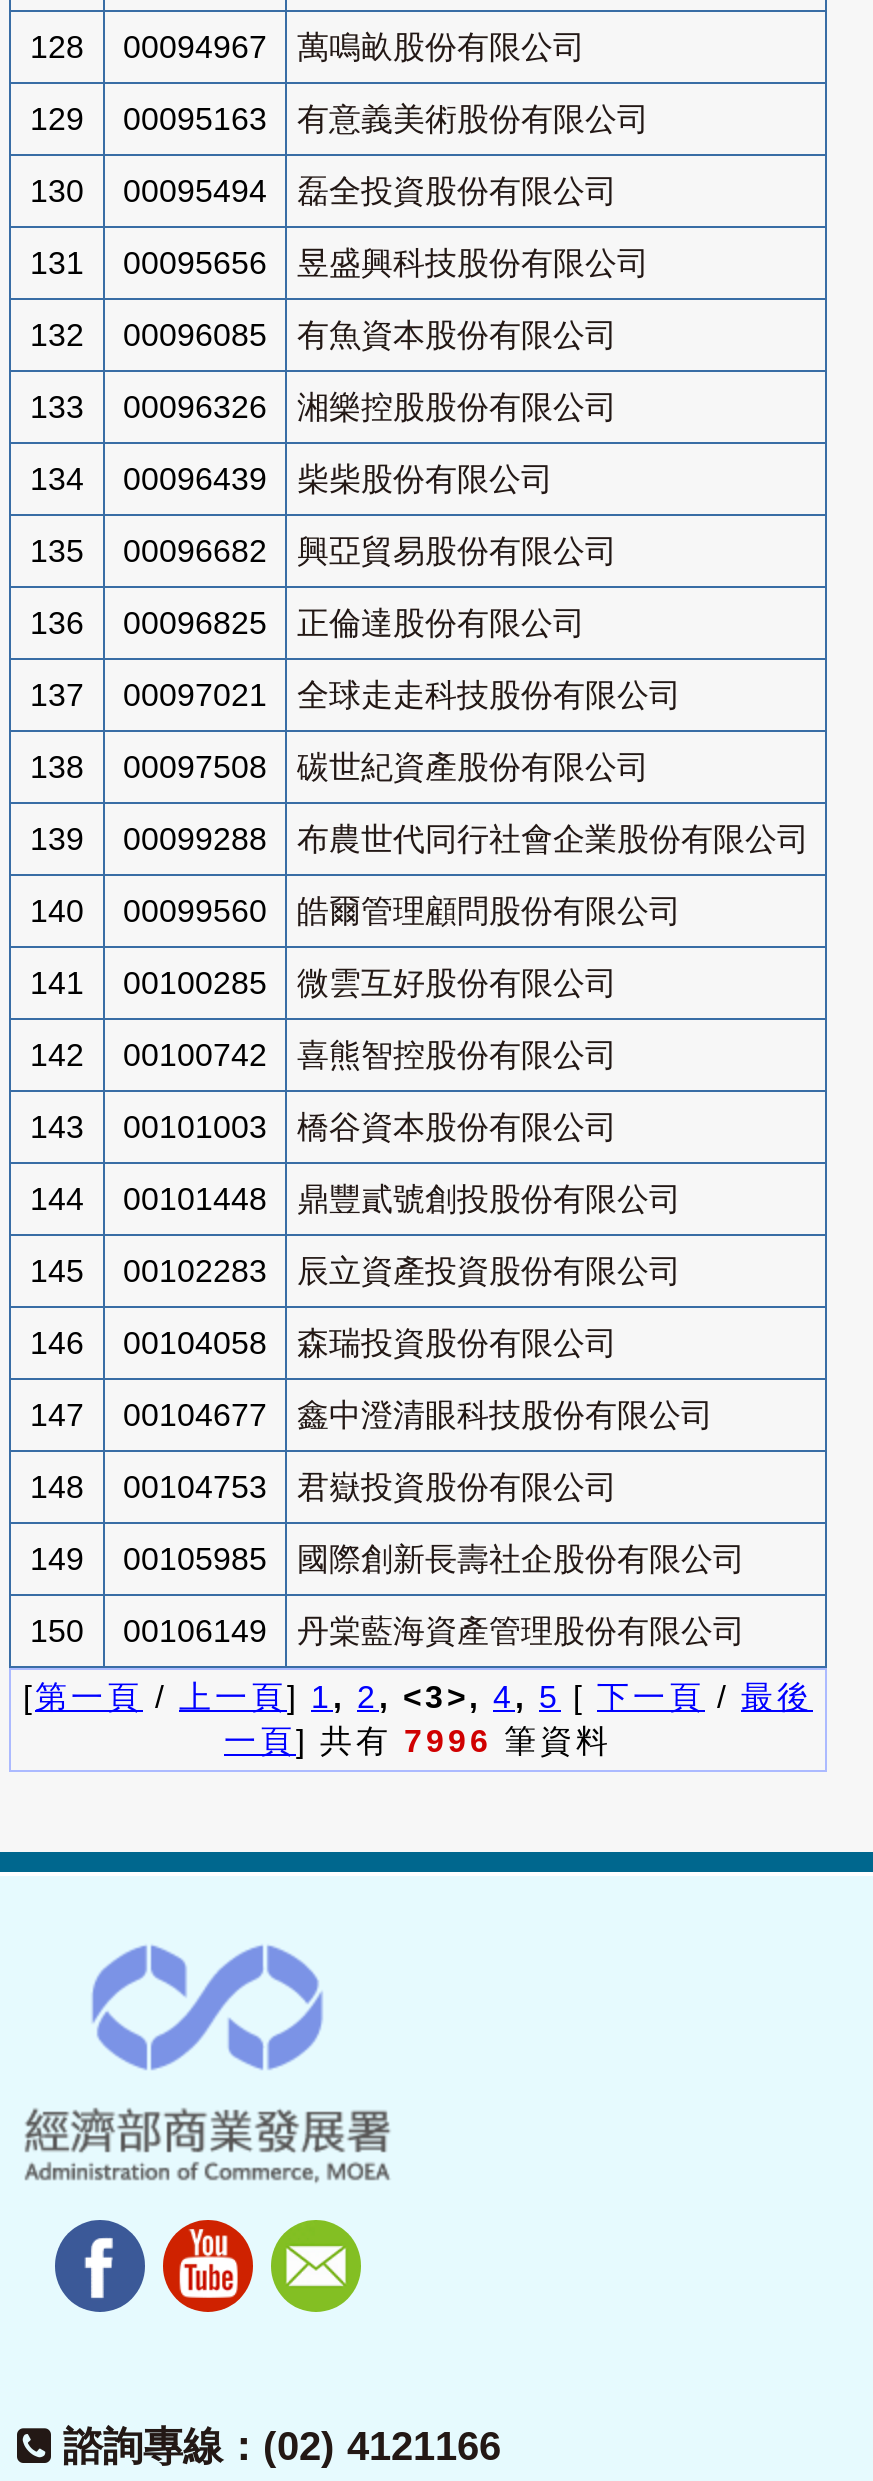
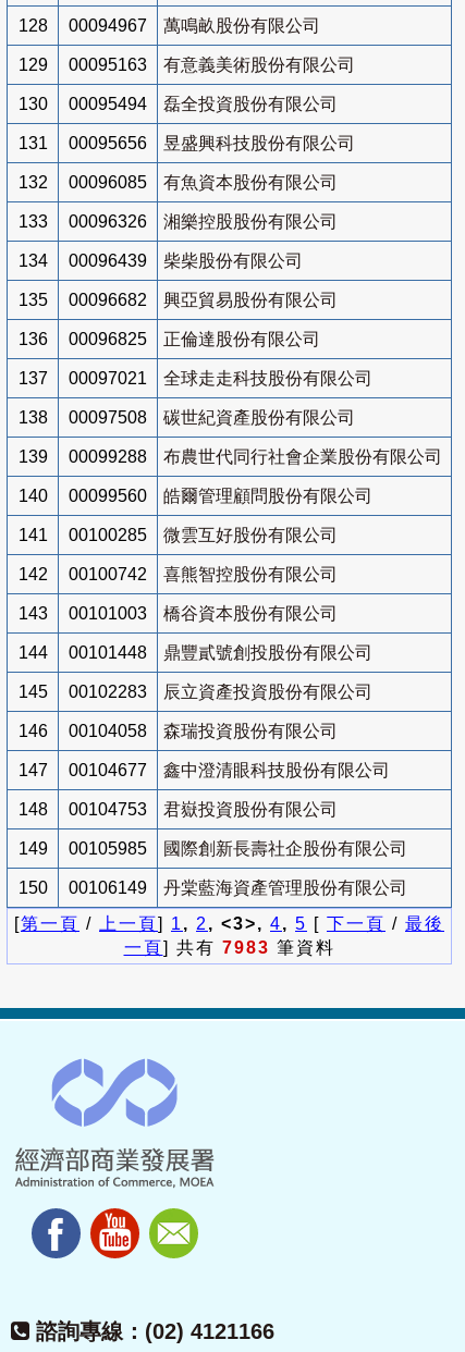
[224,1724,612,1758] 一頁] 共有7996筆資料 -> [124,938,335,957] 一頁] 共有7983筆資料

